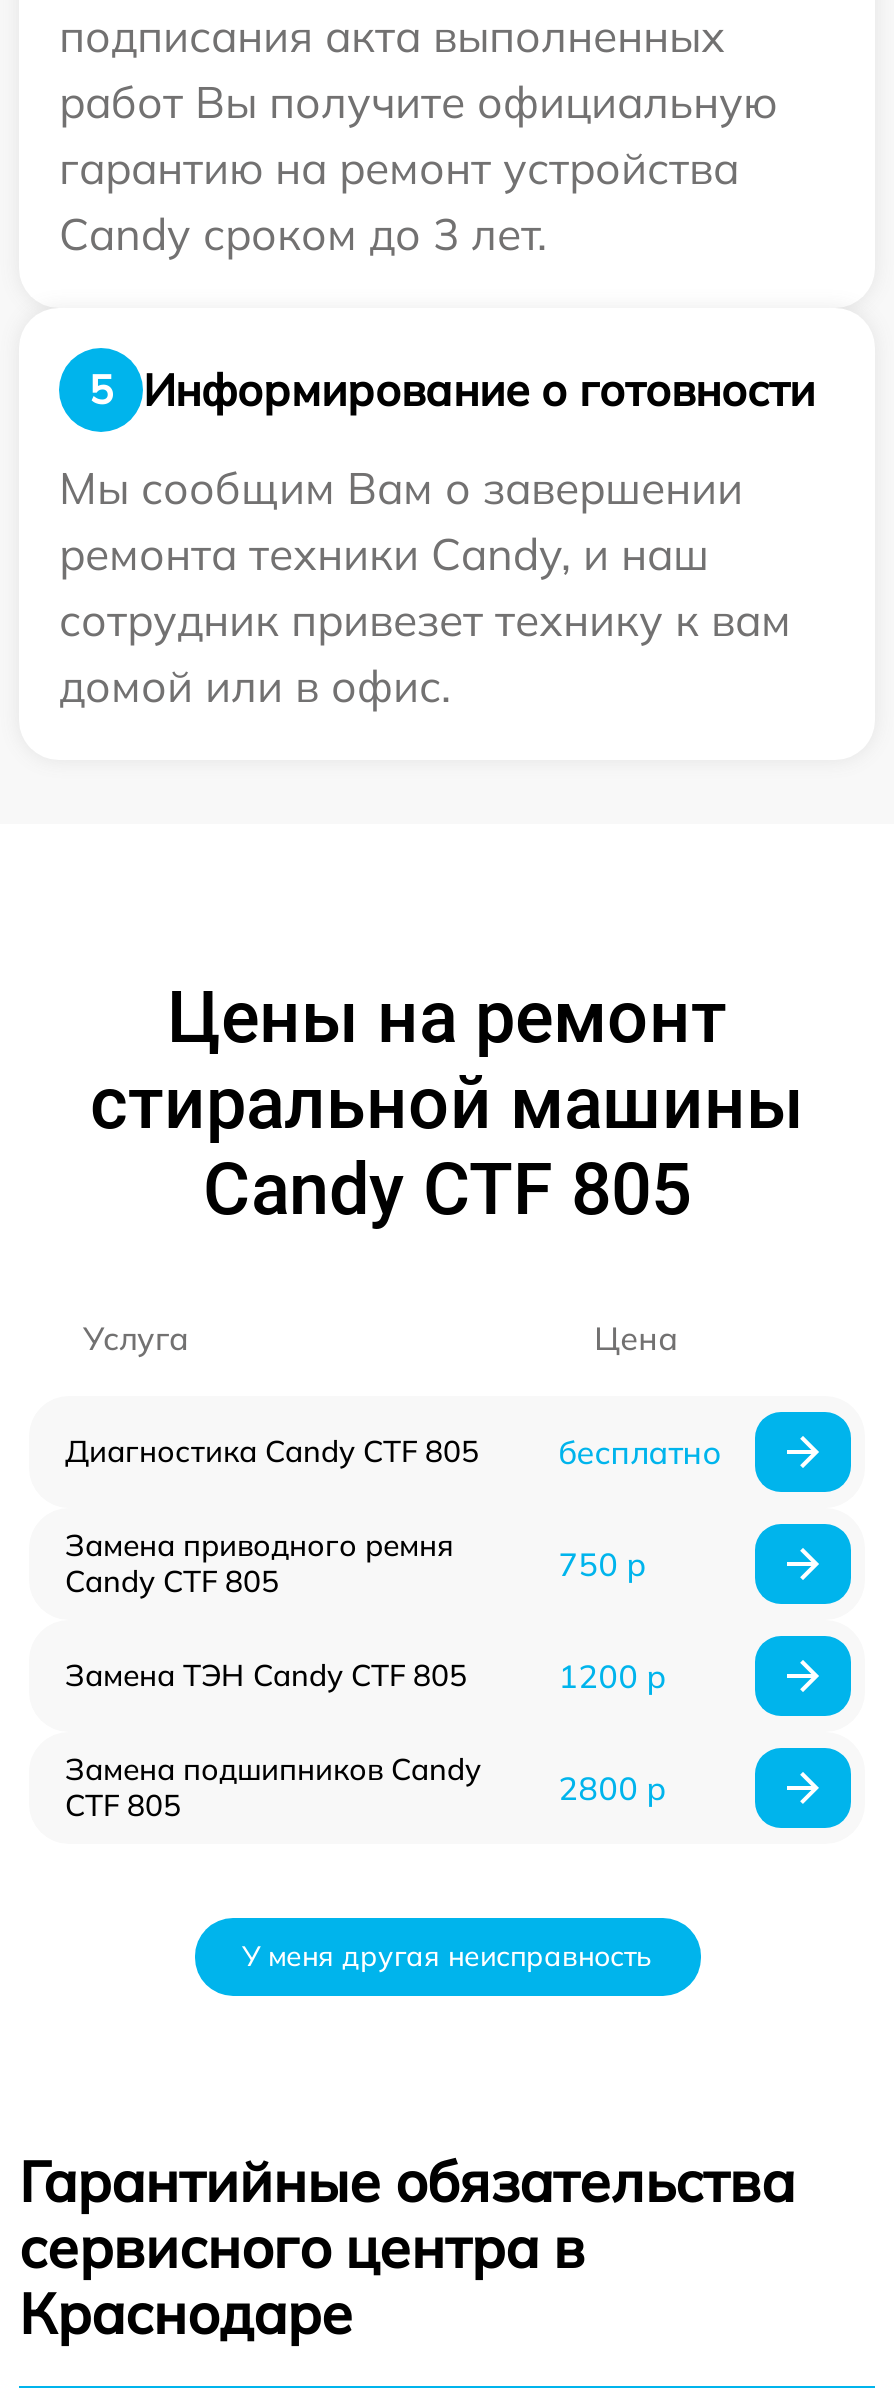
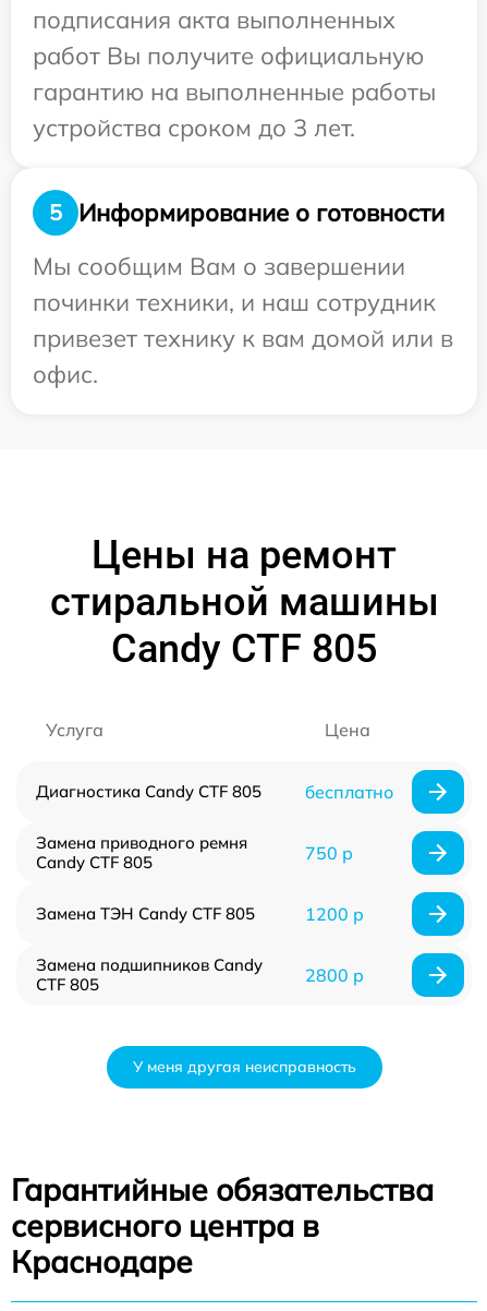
[59,140,739,196] гарантию на ремонт устройства -> [33,76,436,107] гарантию на выполненные работы
[59,206,547,262] Candy сроком до 3 лет. -> [33,112,355,143] устройства сроком до 3 лет.
[59,526,791,714] ремонта техники Candy, и наш | сотрудник привезет технику к вам | домой или в офис. -> [33,287,453,389] починки техники, и наш сотрудник | привезет технику к вам домой или в | офис.

